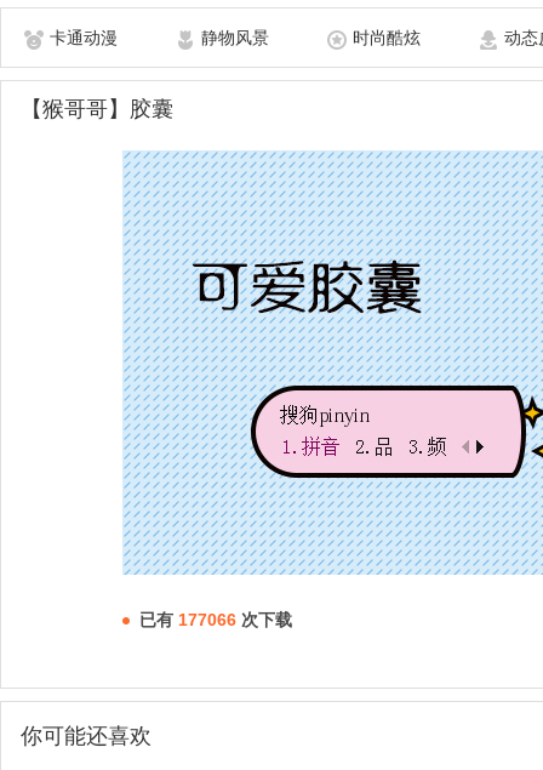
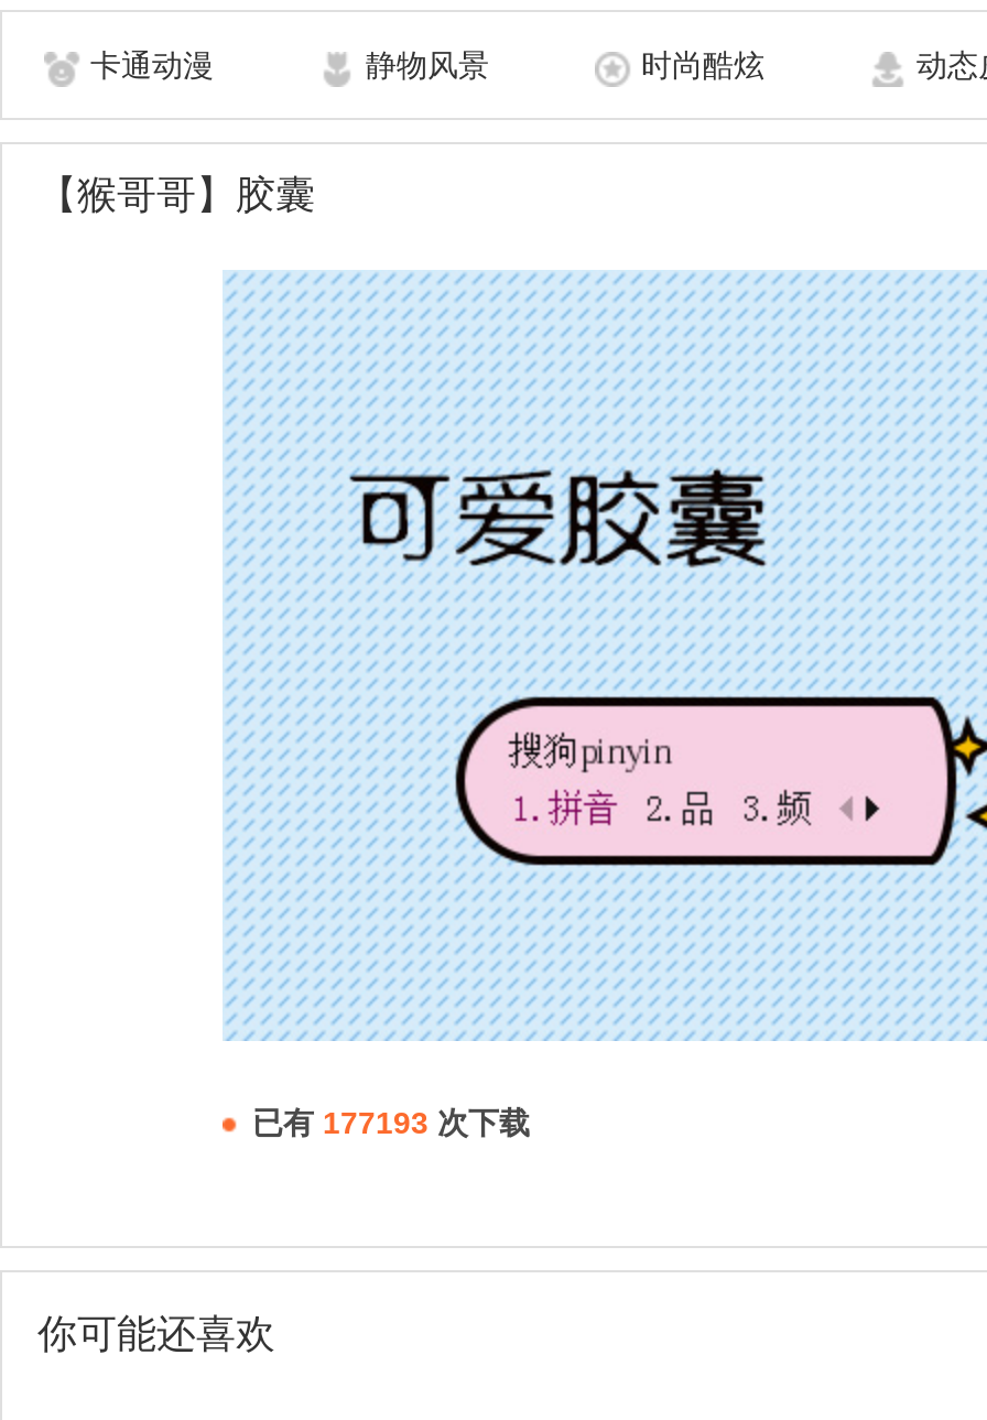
[139,610,291,629] 已有177066次下载 -> [252,1105,530,1140] 已有177193次下载

